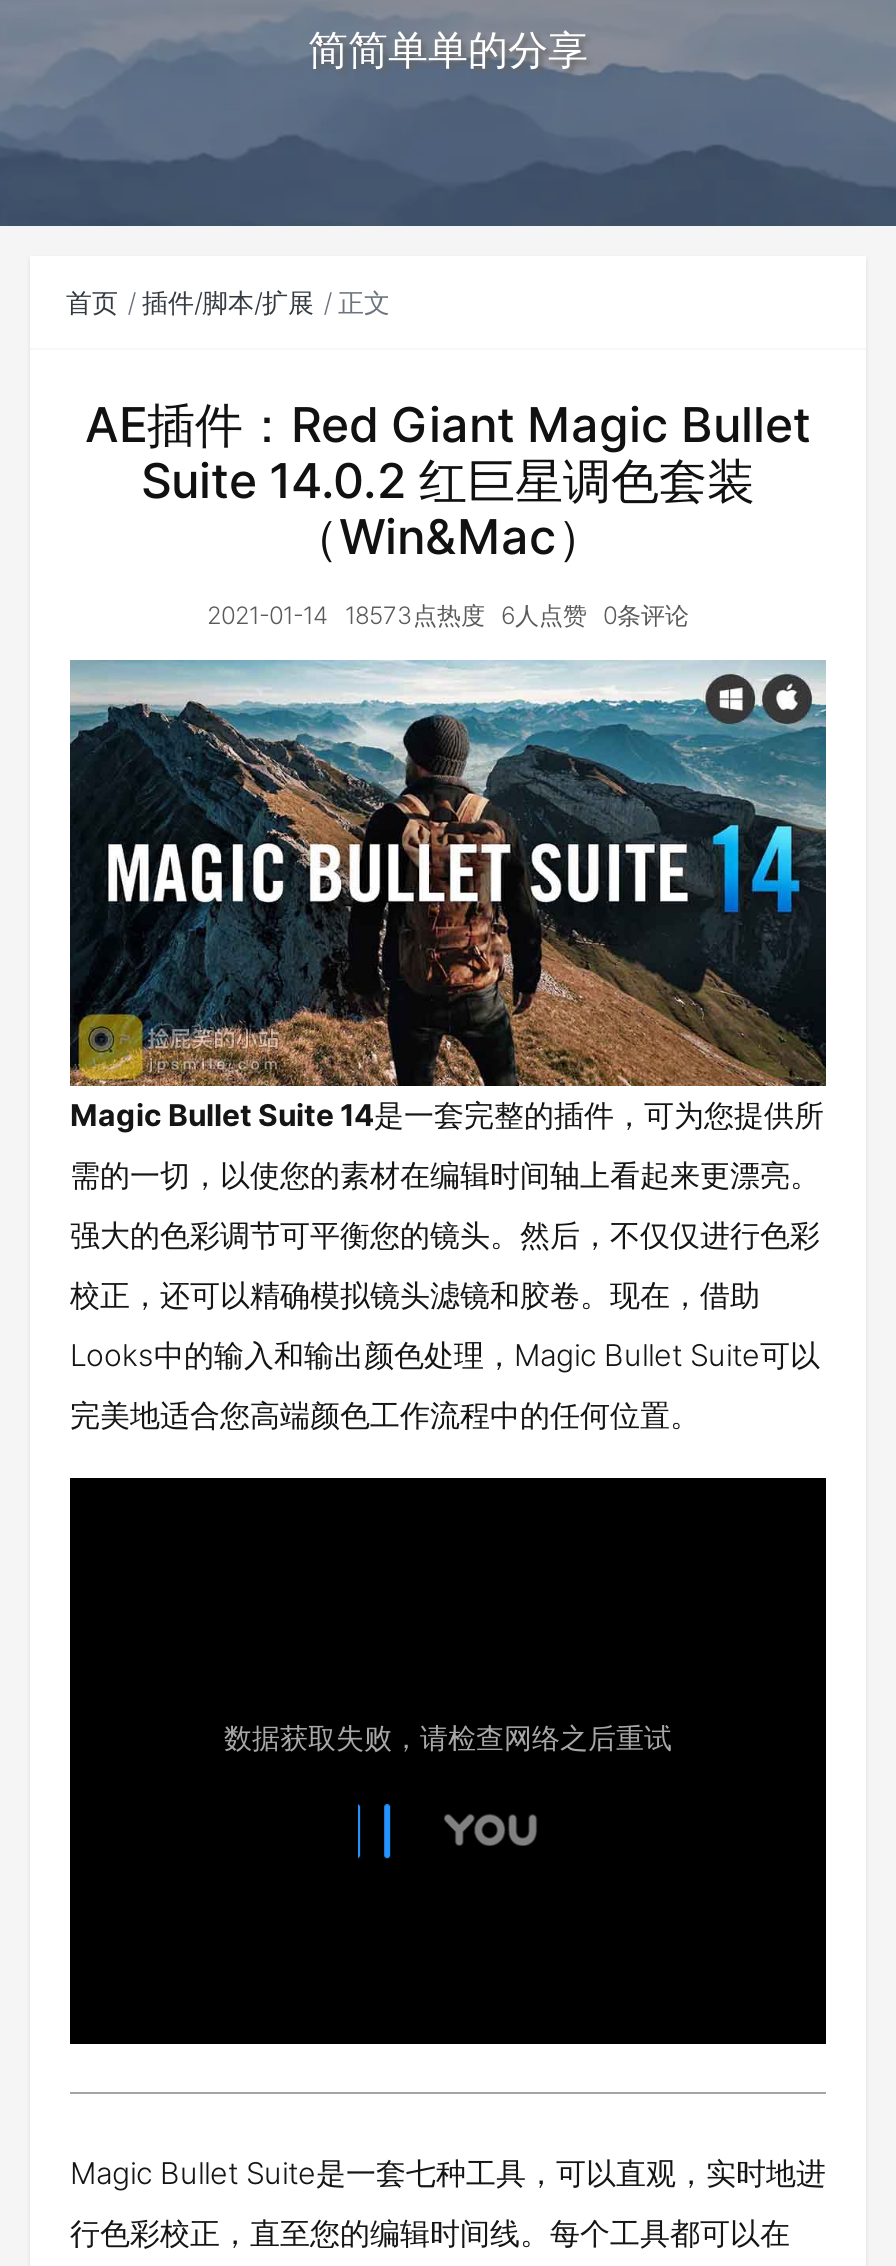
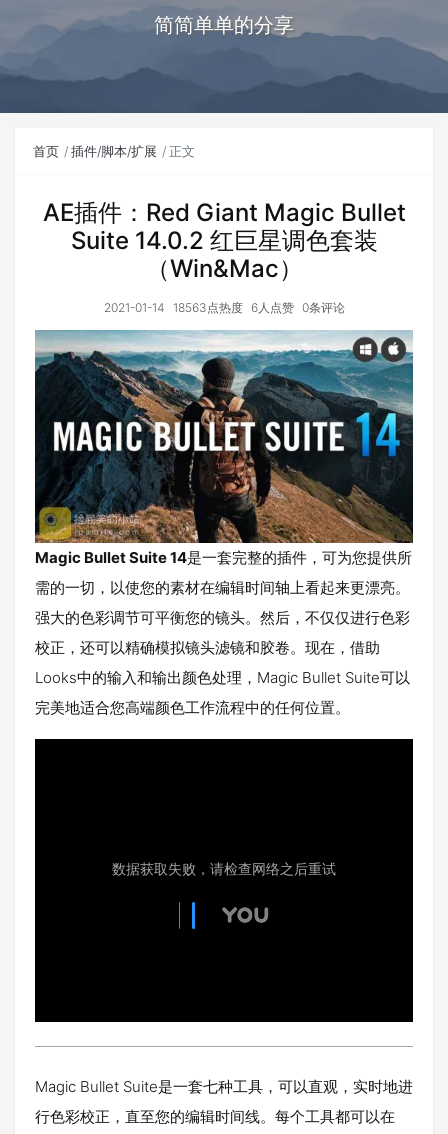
[207,600,689,630] 2021-01-14 18573点热度 6人点赞 0条评论 -> [103,300,344,315] 2021-01-14 18563点热度 6人点赞 0条评论

